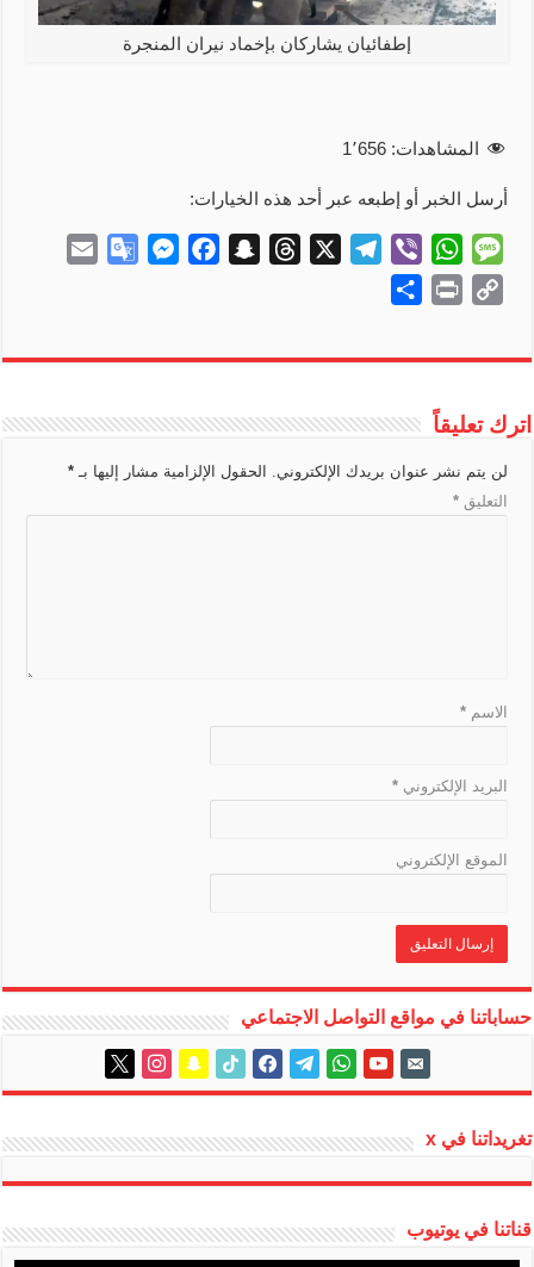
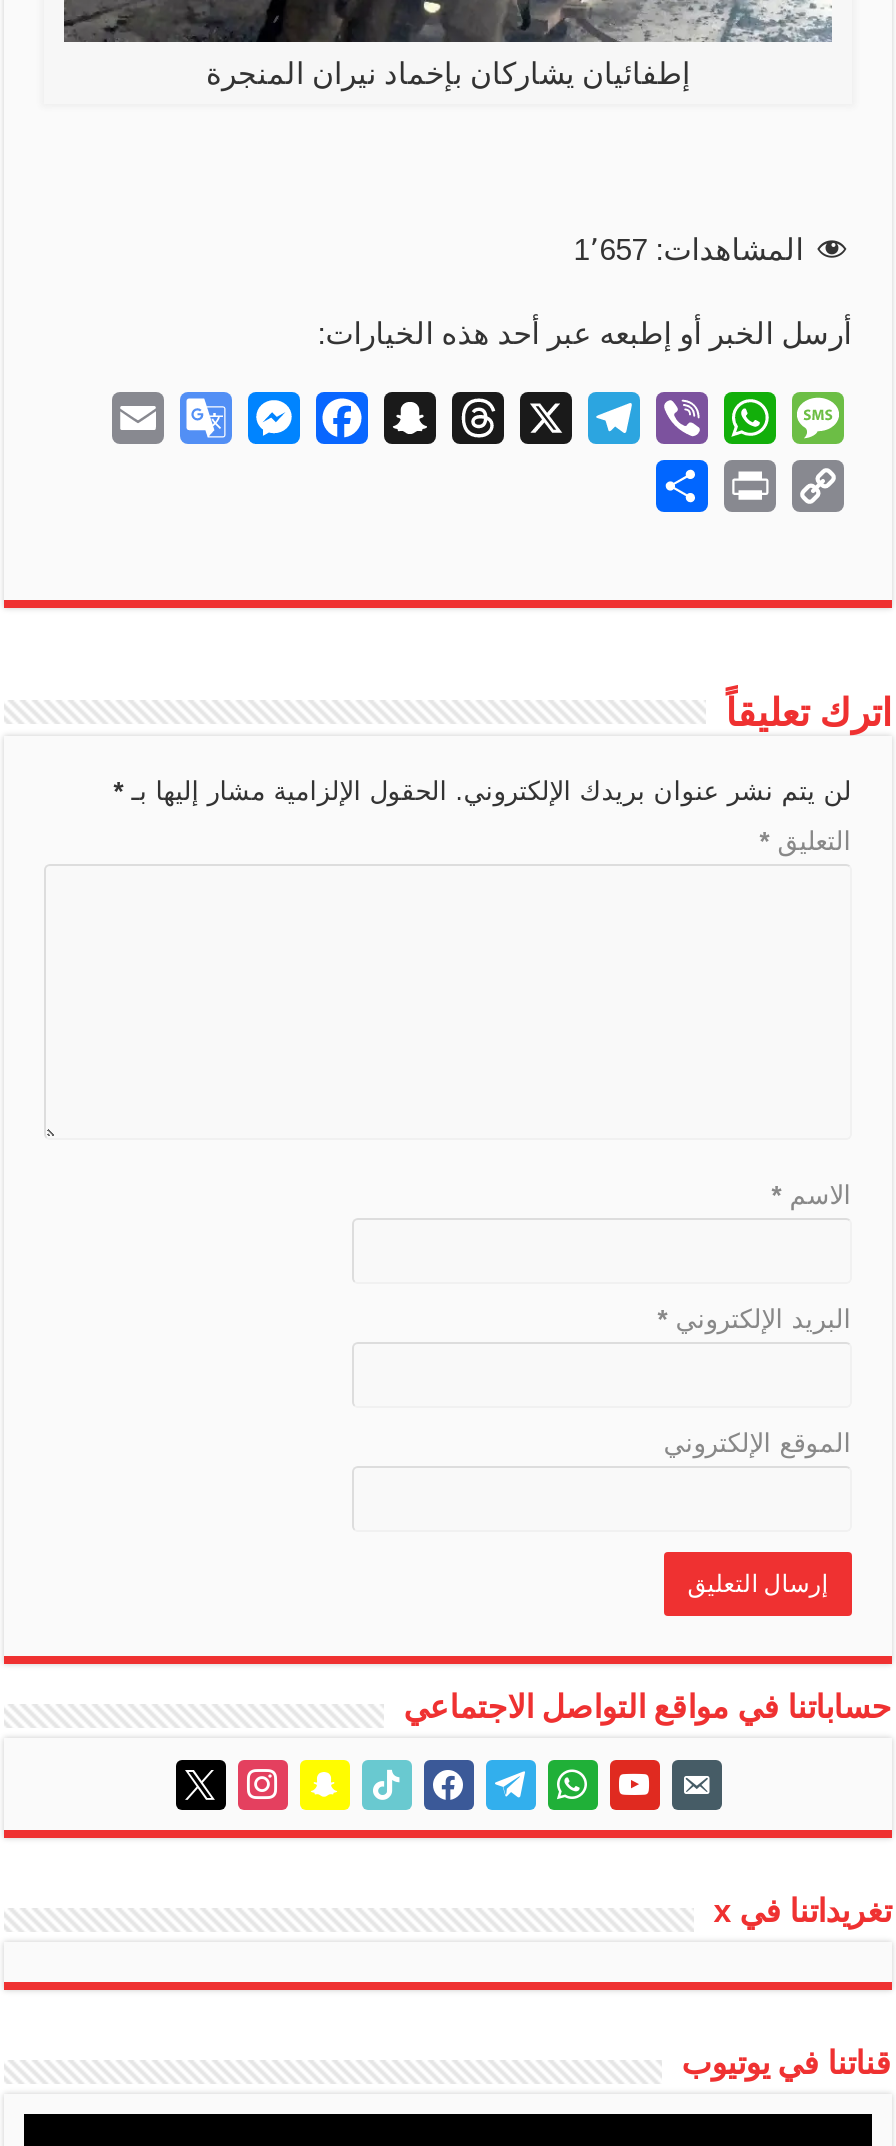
[342,138,479,159] المشاهدات: 1٬656 -> [574,232,804,266] المشاهدات: 1٬657

